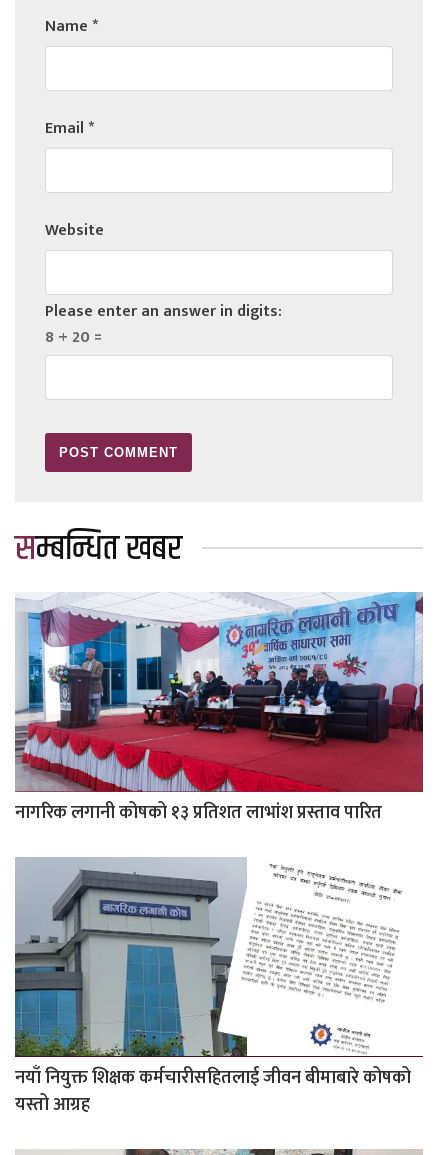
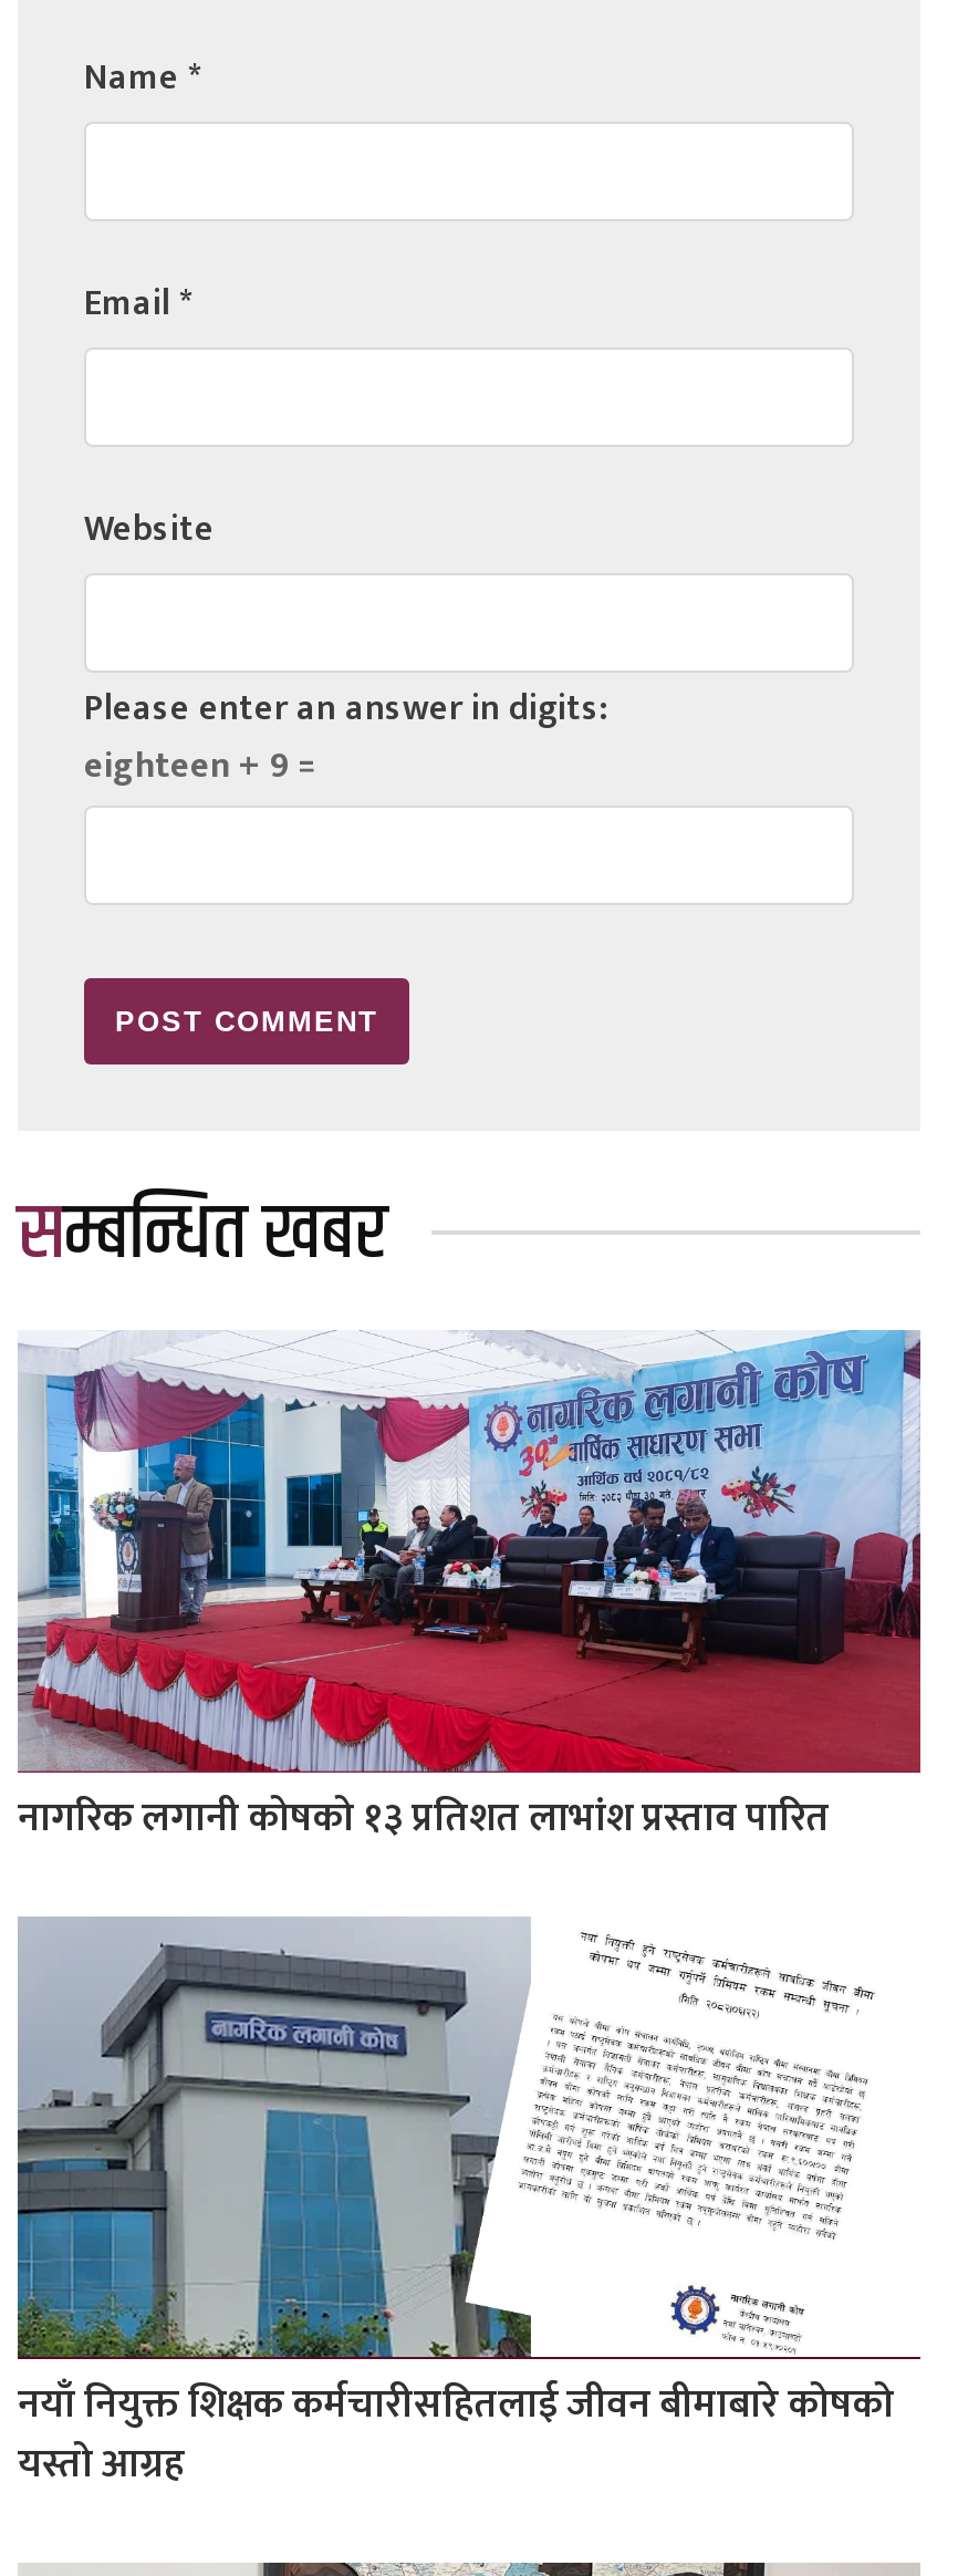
[45,324,102,351] 8 + 20 = -> [84,736,316,796] eighteen + 9 =

